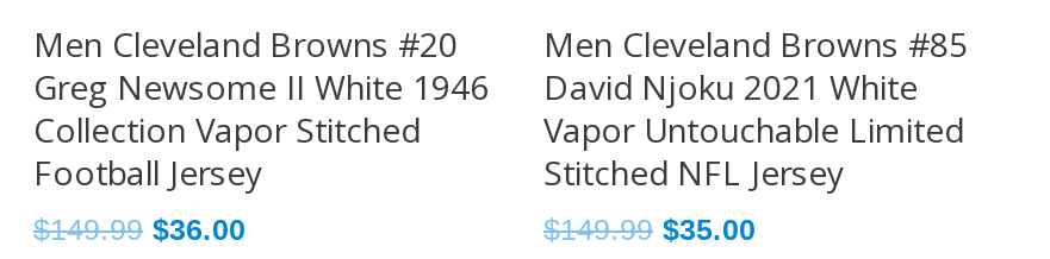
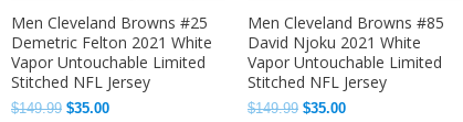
[33,21,489,195] Men Cleveland Browns #20 | Greg Newsome II White 1946 | Collection Vapor Stitched | Football Jersey -> [11,12,212,92] Men Cleveland Browns #25 | Demetric Felton 2021 White | Vapor Untouchable Limited | Stitched NFL Jersey
[33,214,246,247] $149.99 $36.00 -> [11,101,109,116] $149.99 $35.00

